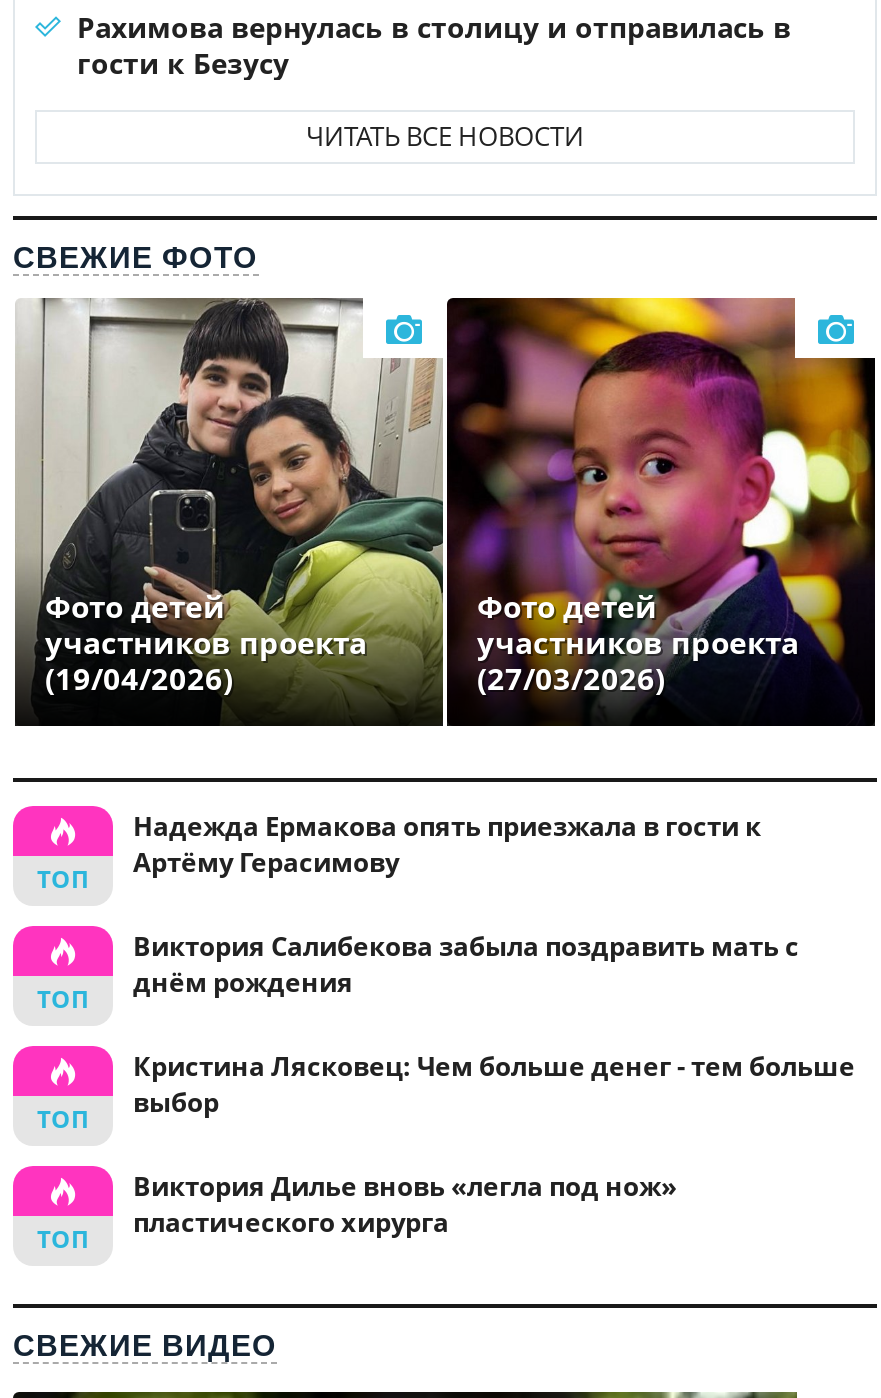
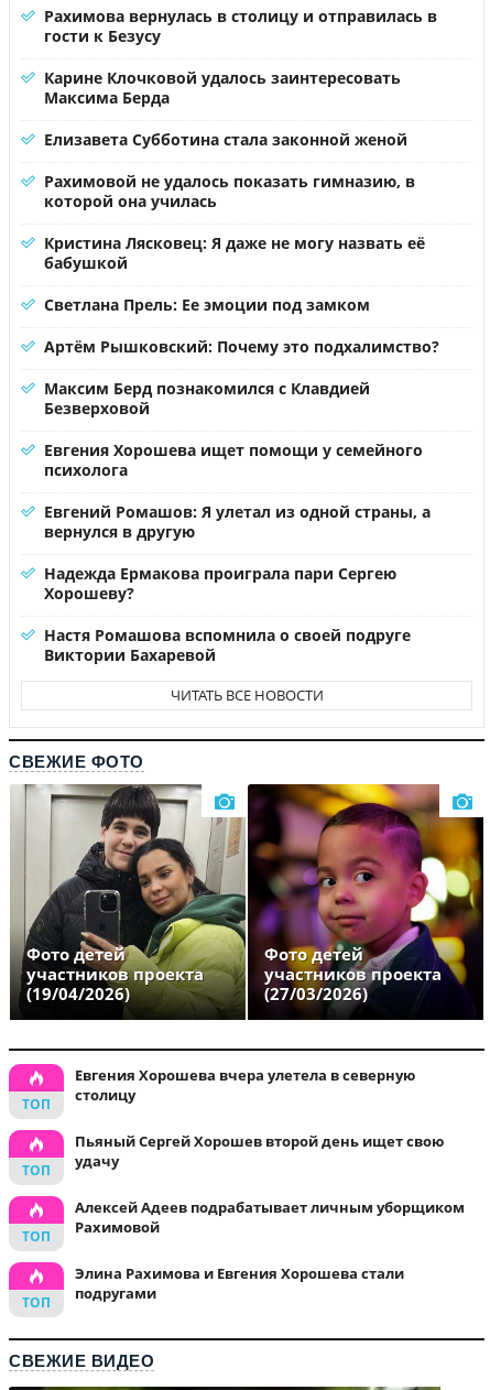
none -> [44,68,439,666] Карине Клочковой удалось заинтересовать | Максима Берда | Елизавета Субботина стала законной женой | Рахимовой не удалось показать гимназию, в | которой она училась | Кристина Лясковец: Я даже не могу назвать её | бабушкой | Светлана Прель: Ее эмоции под замком | Артём Рышковский: Почему это подхалимство? | Максим Берд познакомился с Клавдией | Безверховой | Евгения Хорошева ищет помощи у семейного | психолога | Евгений Ромашов: Я улетал из одной страны, а | вернулся в другую | Надежда Ермакова проиграла пари Сергею | Хорошеву? | Настя Ромашова вспомнила о своей подруге | Виктории Бахаревой
[133,809,761,881] Надежда Ермакова опять приезжала в гости к | Артёму Герасимову -> [75,1065,415,1105] Евгения Хорошева вчера улетела в северную | столицу
[133,929,799,1001] Виктория Салибекова забыла поздравить мать с | днём рождения -> [75,1131,444,1171] Пьяный Сергей Хорошев второй день ищет свою | удачу
[133,1049,855,1121] Кристина Лясковец: Чем больше денег - тем больше | выбор -> [75,1198,465,1237] Алексей Адеев подрабатывает личным уборщиком | Рахимовой
[133,1169,677,1241] Виктория Дилье вновь «легла под нож» | пластического хирурга -> [75,1264,404,1303] Элина Рахимова и Евгения Хорошева стали | подругами

